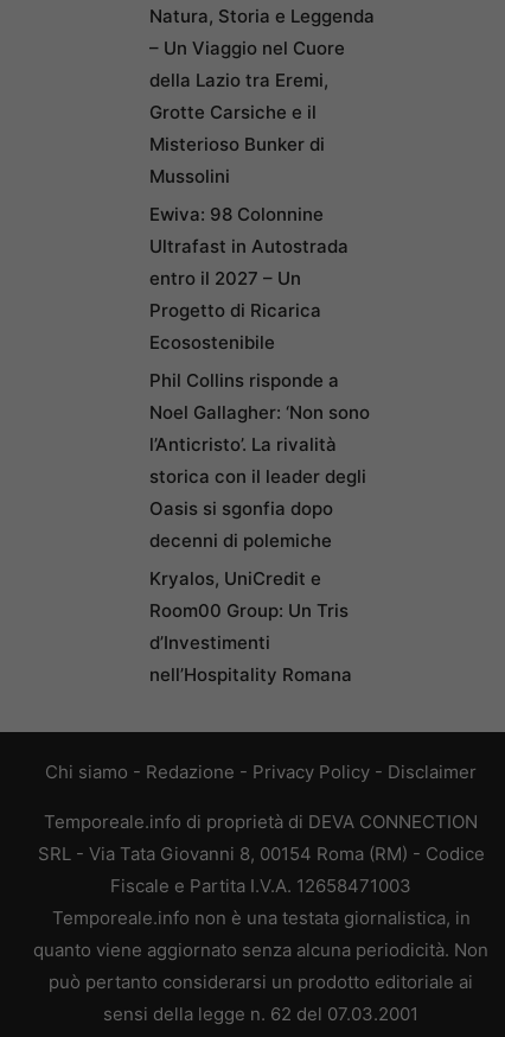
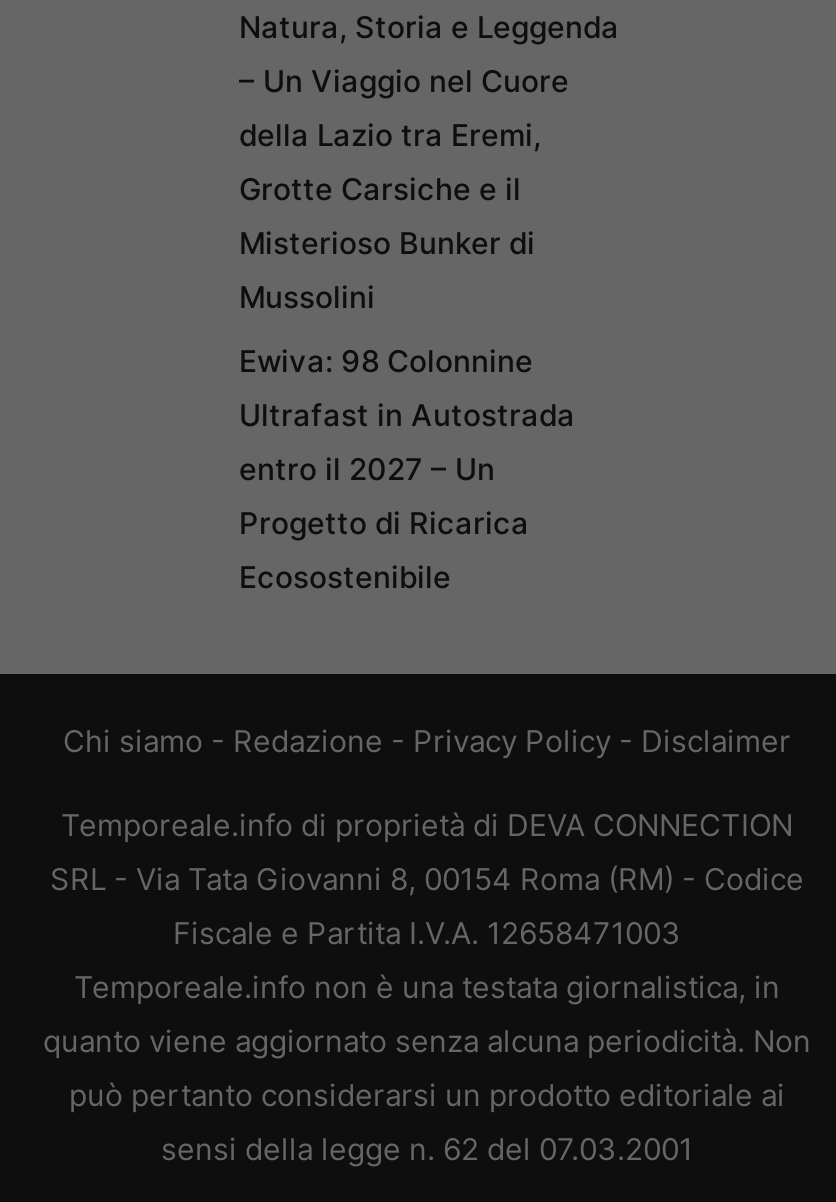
[149,369,370,686] Phil Collins risponde a | Noel Gallagher: ‘Non sono | l’Anticristo’. La rivalità | storica con il leader degli | Oasis si sgonfia dopo | decenni di polemiche | Kryalos, UniCredit e | Room00 Group: Un Tris | d’Investimenti | nell’Hospitality Romana -> none

